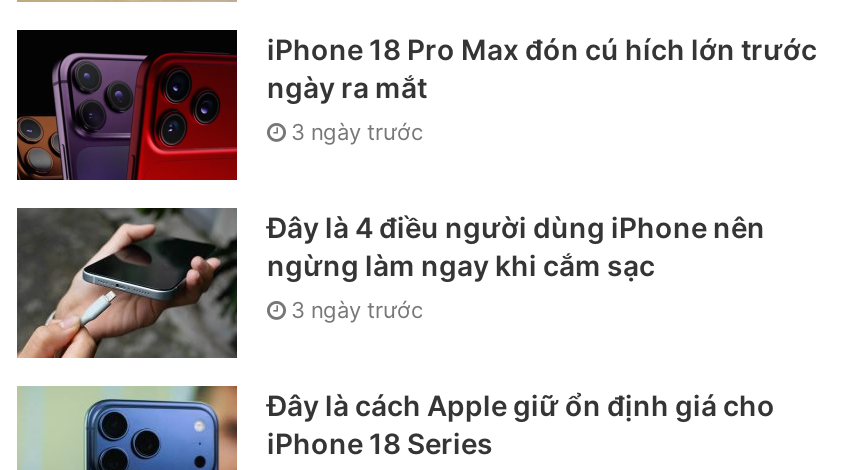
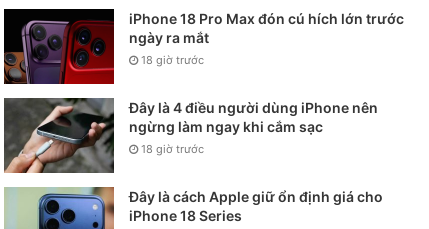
[291,118,423,146] 3 ngày trước -> [141,53,204,67] 18 giờ trước
[291,296,423,324] 3 ngày trước -> [141,142,204,156] 18 giờ trước

